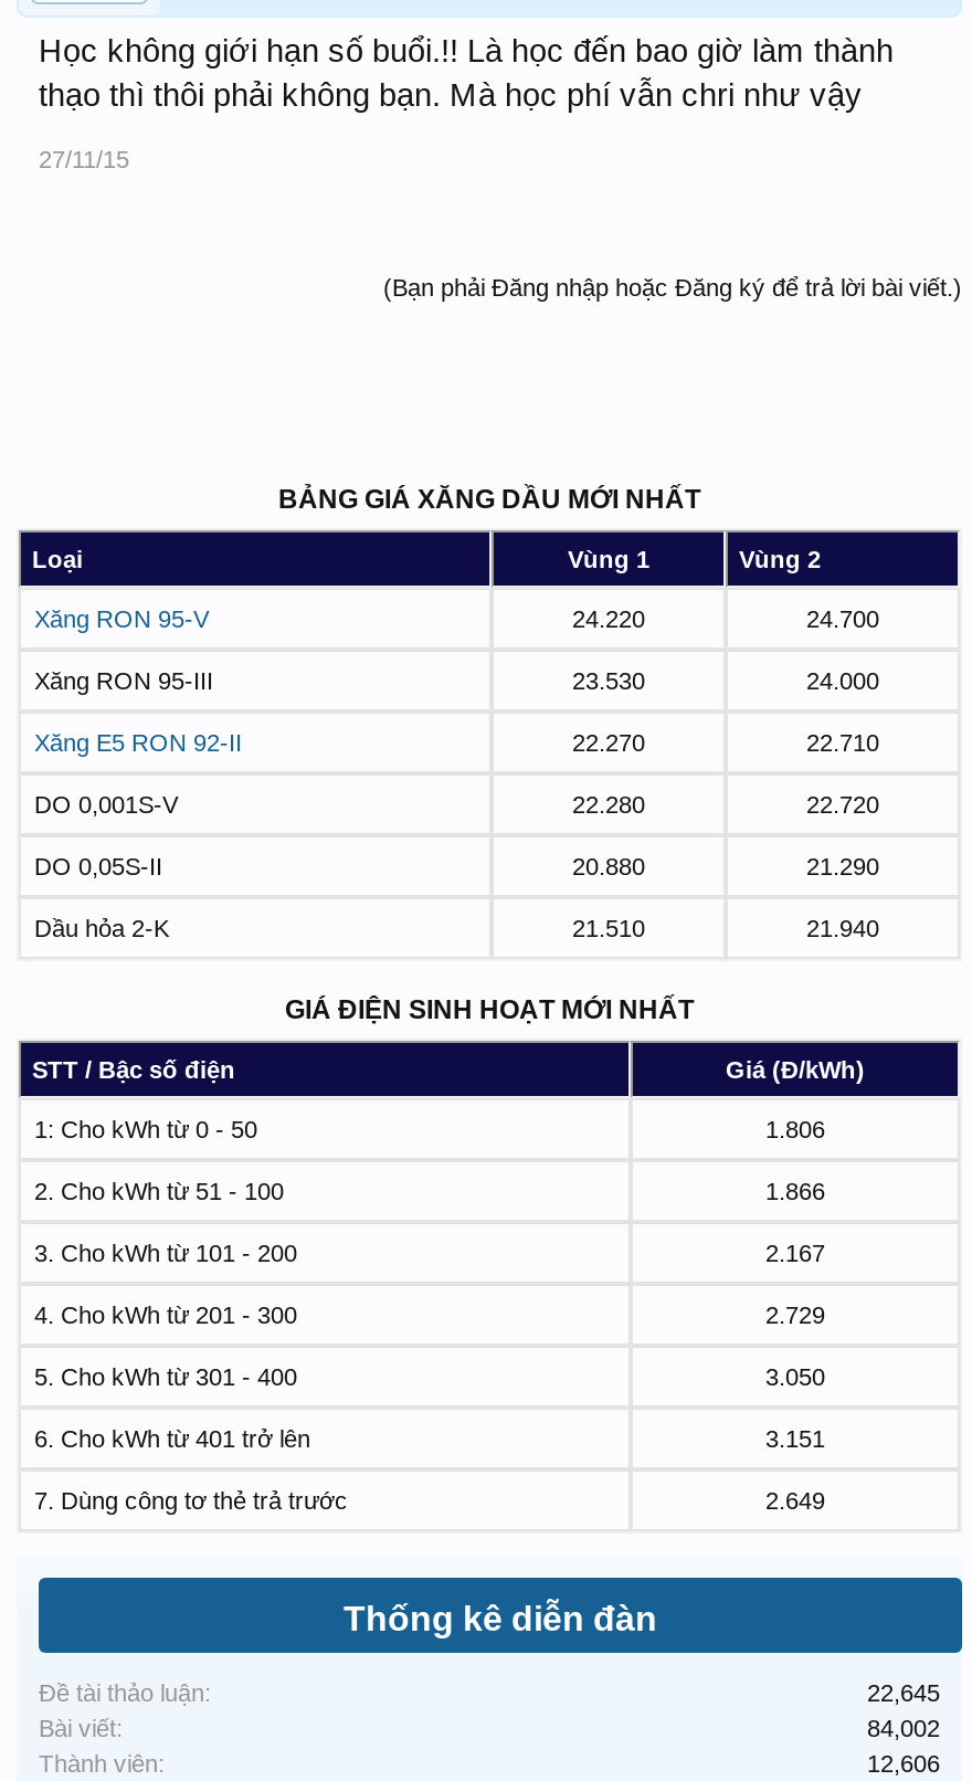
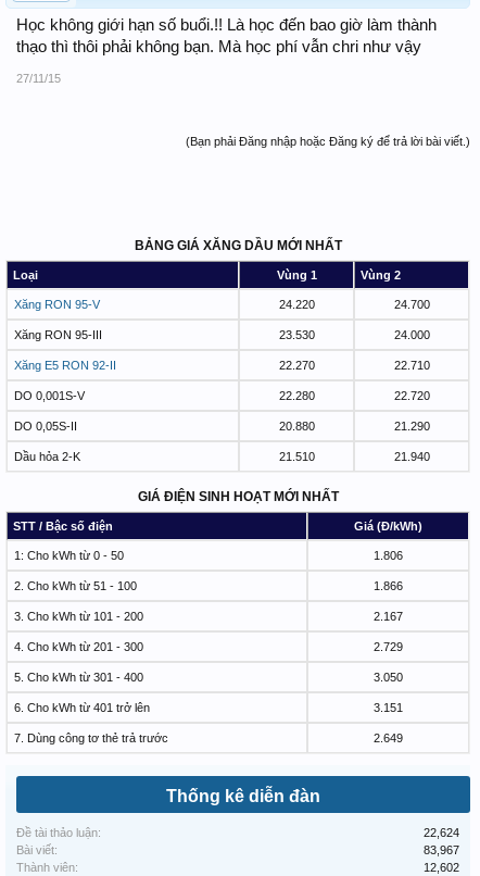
[867,1680,940,1706] 22,645 -> [424,826,459,839] 22,624
[867,1715,940,1742] 84,002 -> [424,844,459,857] 83,967
[867,1751,940,1777] 12,606 -> [424,861,459,874] 12,602

